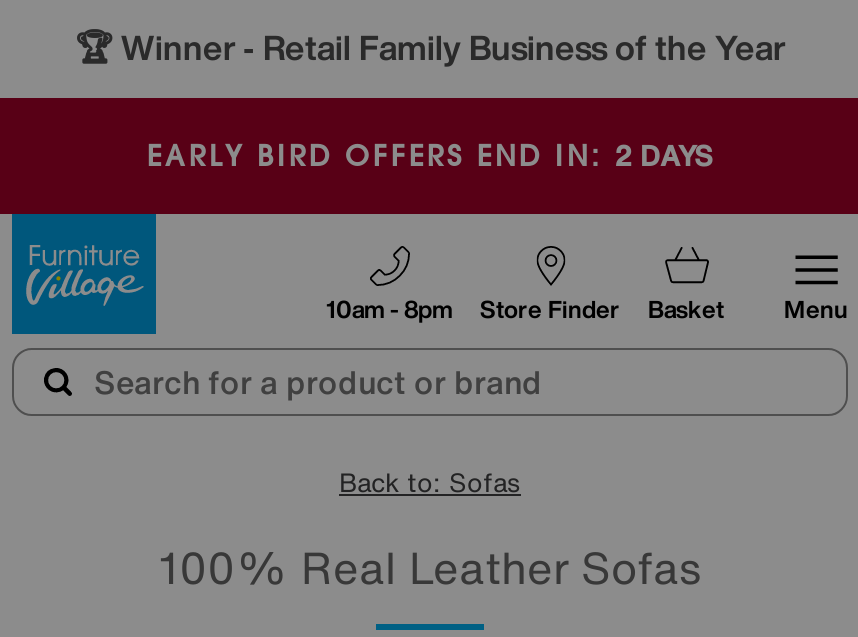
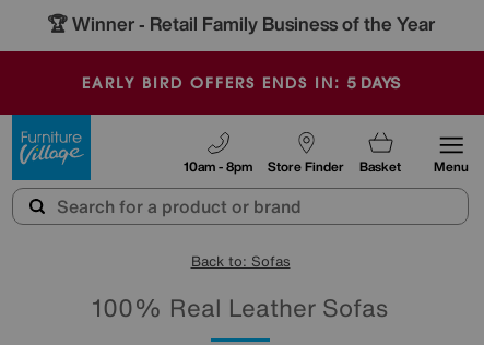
[148,134,712,176] EARLY BIRD OFFERS END IN: 2 DAYS -> [81,71,399,94] EARLY BIRD OFFERS ENDS IN: 5 DAYS

